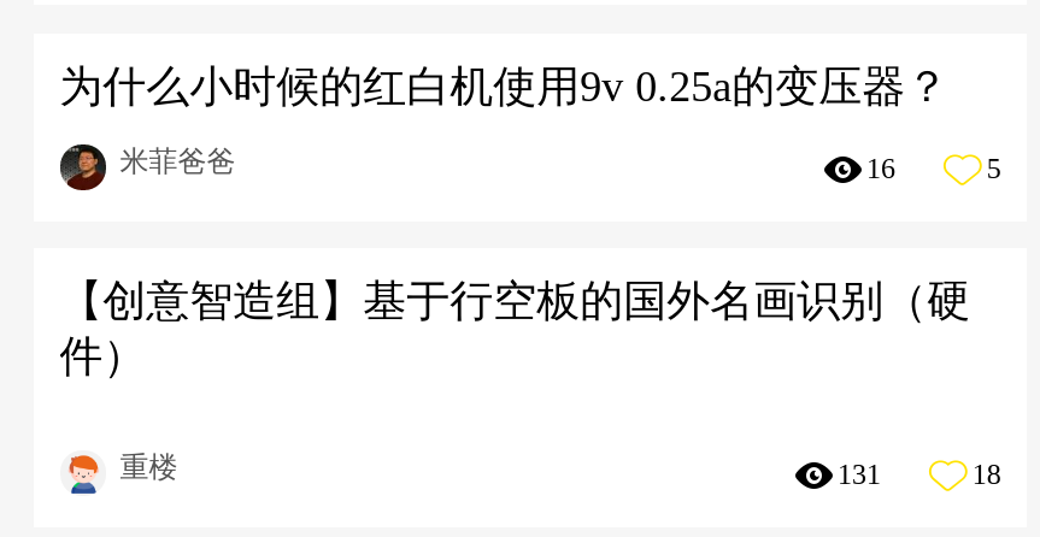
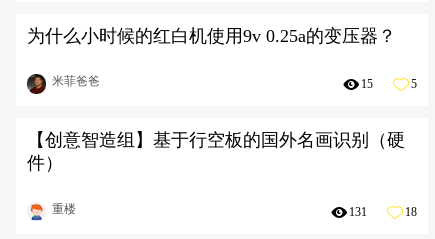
[866,151,895,184] 16 -> [361,77,373,91] 15

